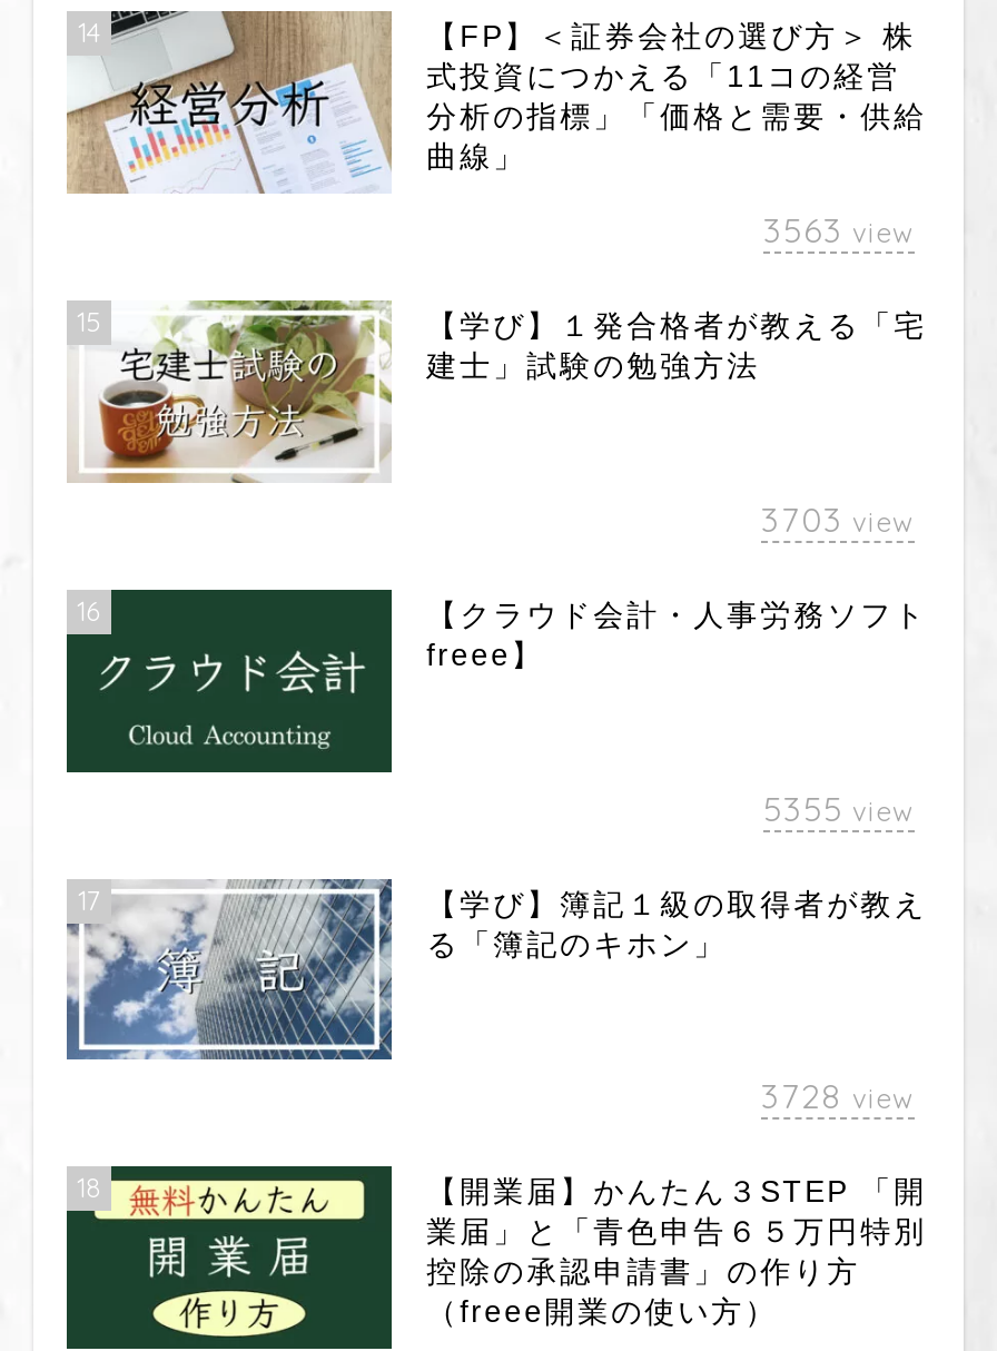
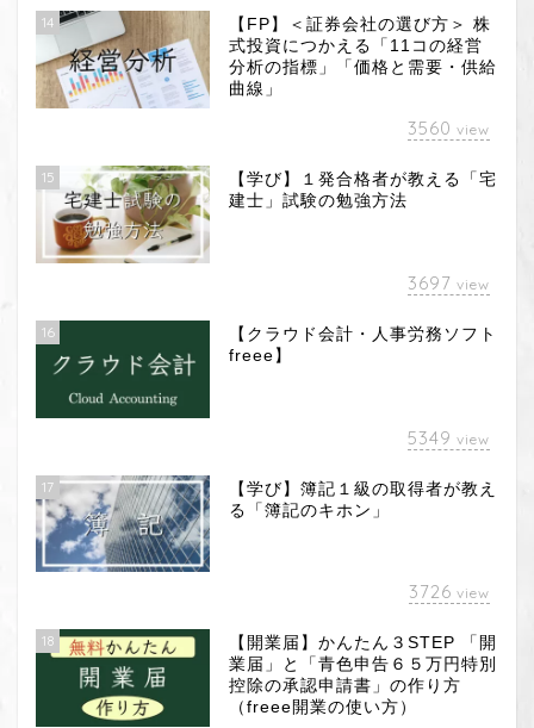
[763,209,915,251] 3563 view -> [408,117,490,139] 3560 view
[761,498,915,540] 3703 view -> [408,271,490,294] 3697 view
[763,787,915,829] 5355 view -> [408,426,490,449] 5349 view
[761,1076,915,1118] 3728 view -> [409,581,490,603] 3726 view

